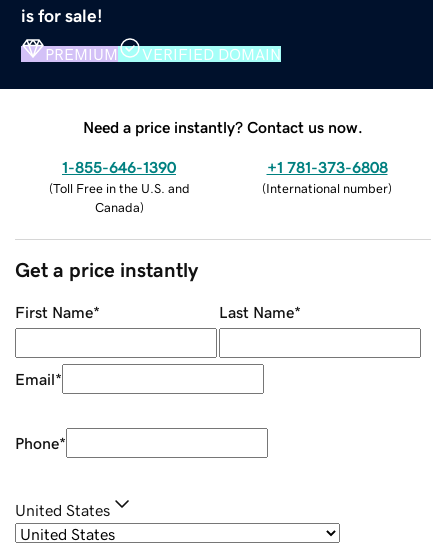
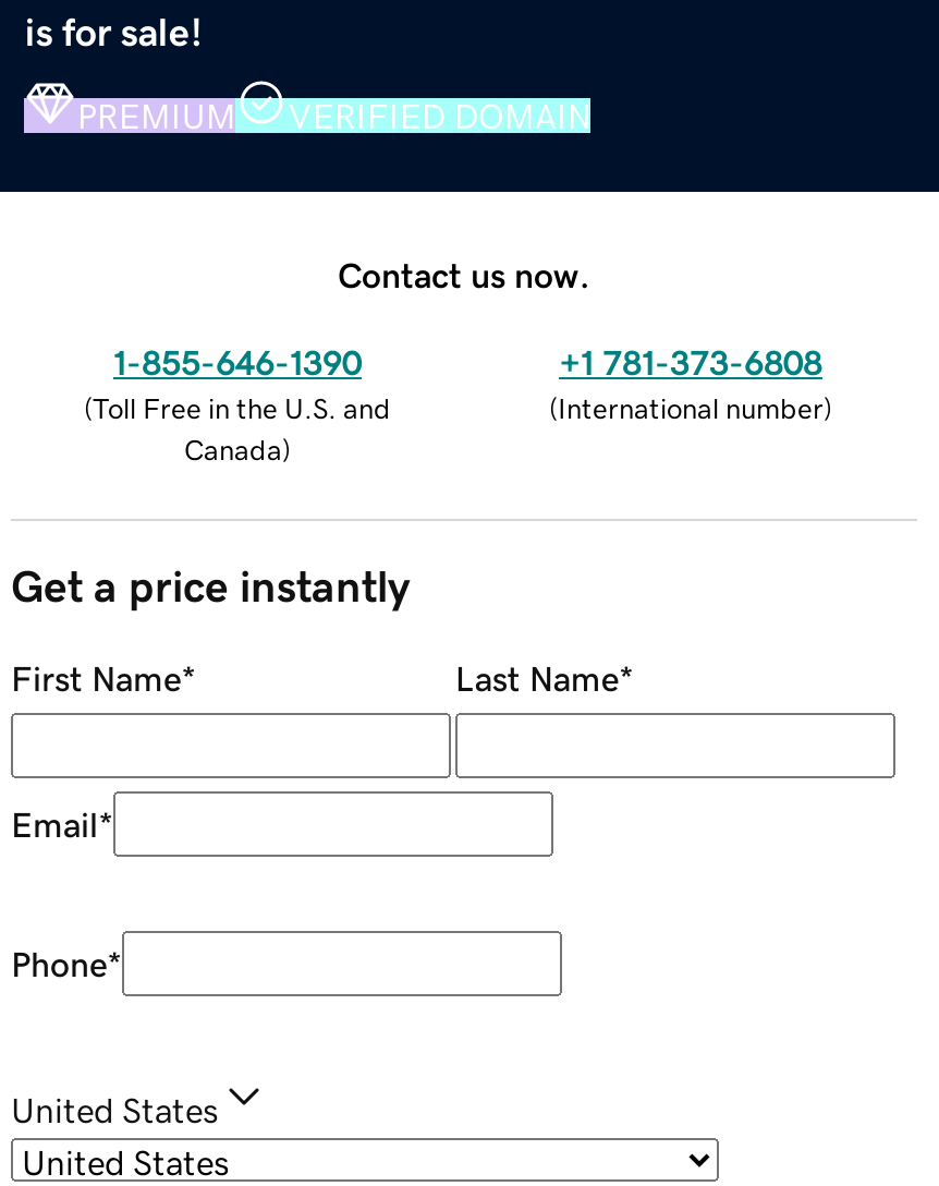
[83,119,363,135] Need a price instantly? Contact us now. -> [338,256,590,291] Contact us now.

